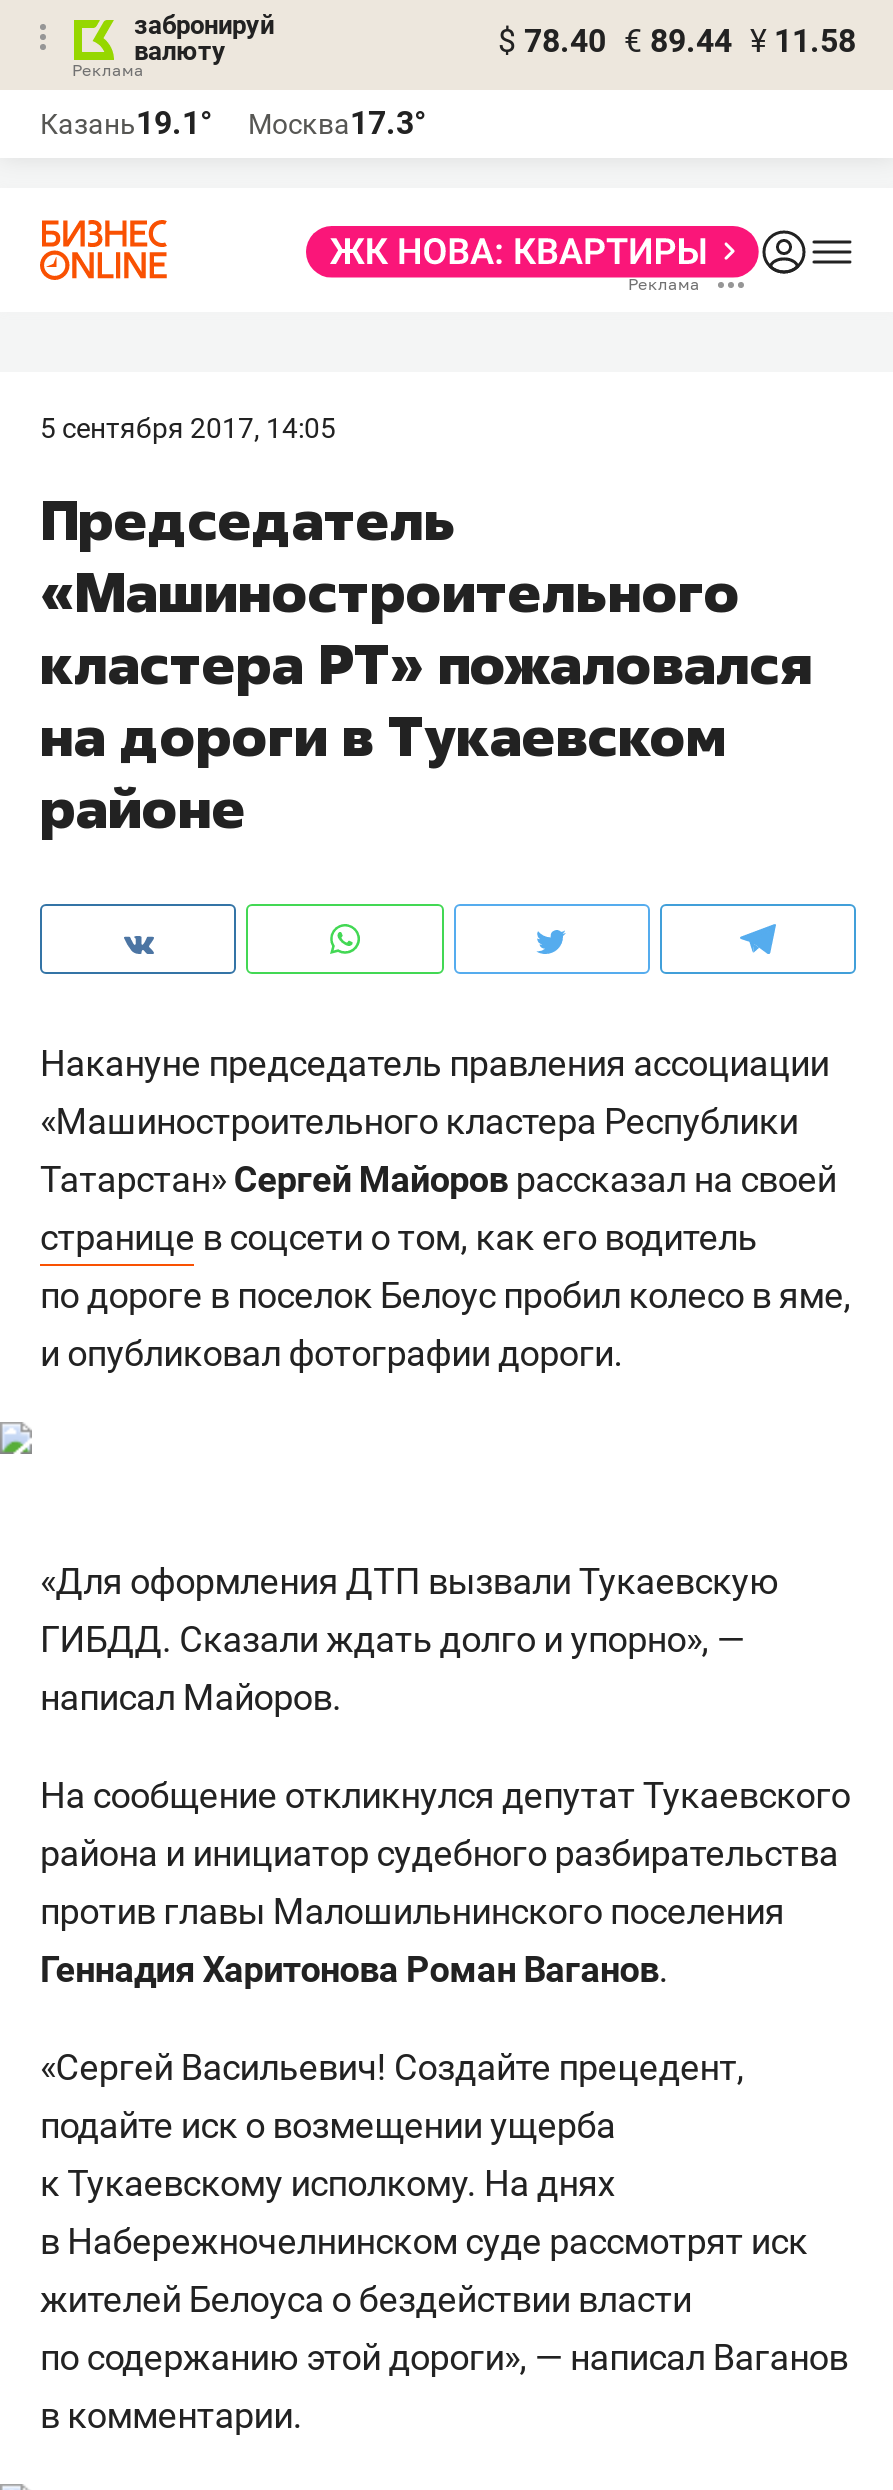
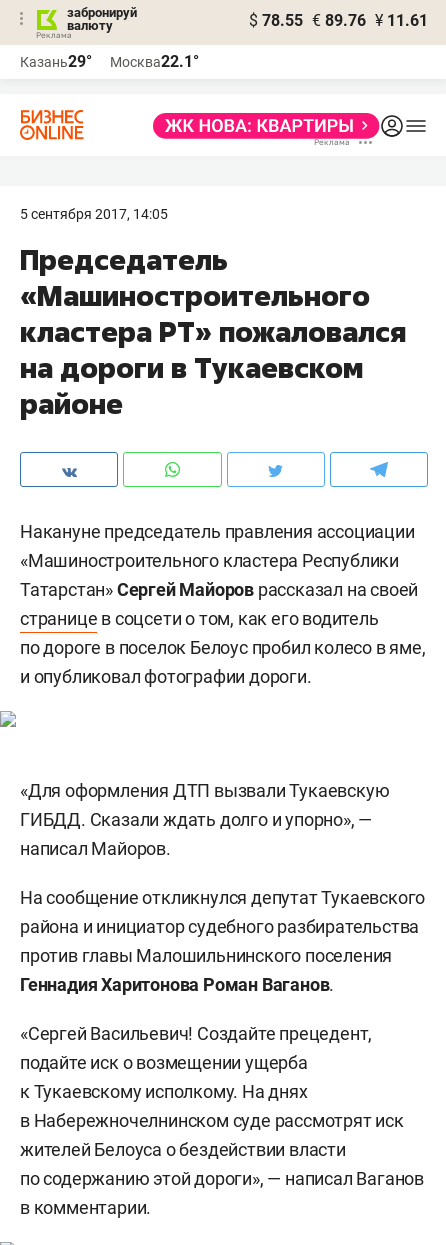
[498,22,856,60] $ 78.40 € 89.44 ¥ 11.58 -> [249,11,428,30] $ 78.55 € 89.76 ¥ 11.61
[40,104,212,142] Казань19.1° -> [20,52,92,71] Казань29°
[248,104,426,142] Москва17.3° -> [110,52,199,71] Москва22.1°

